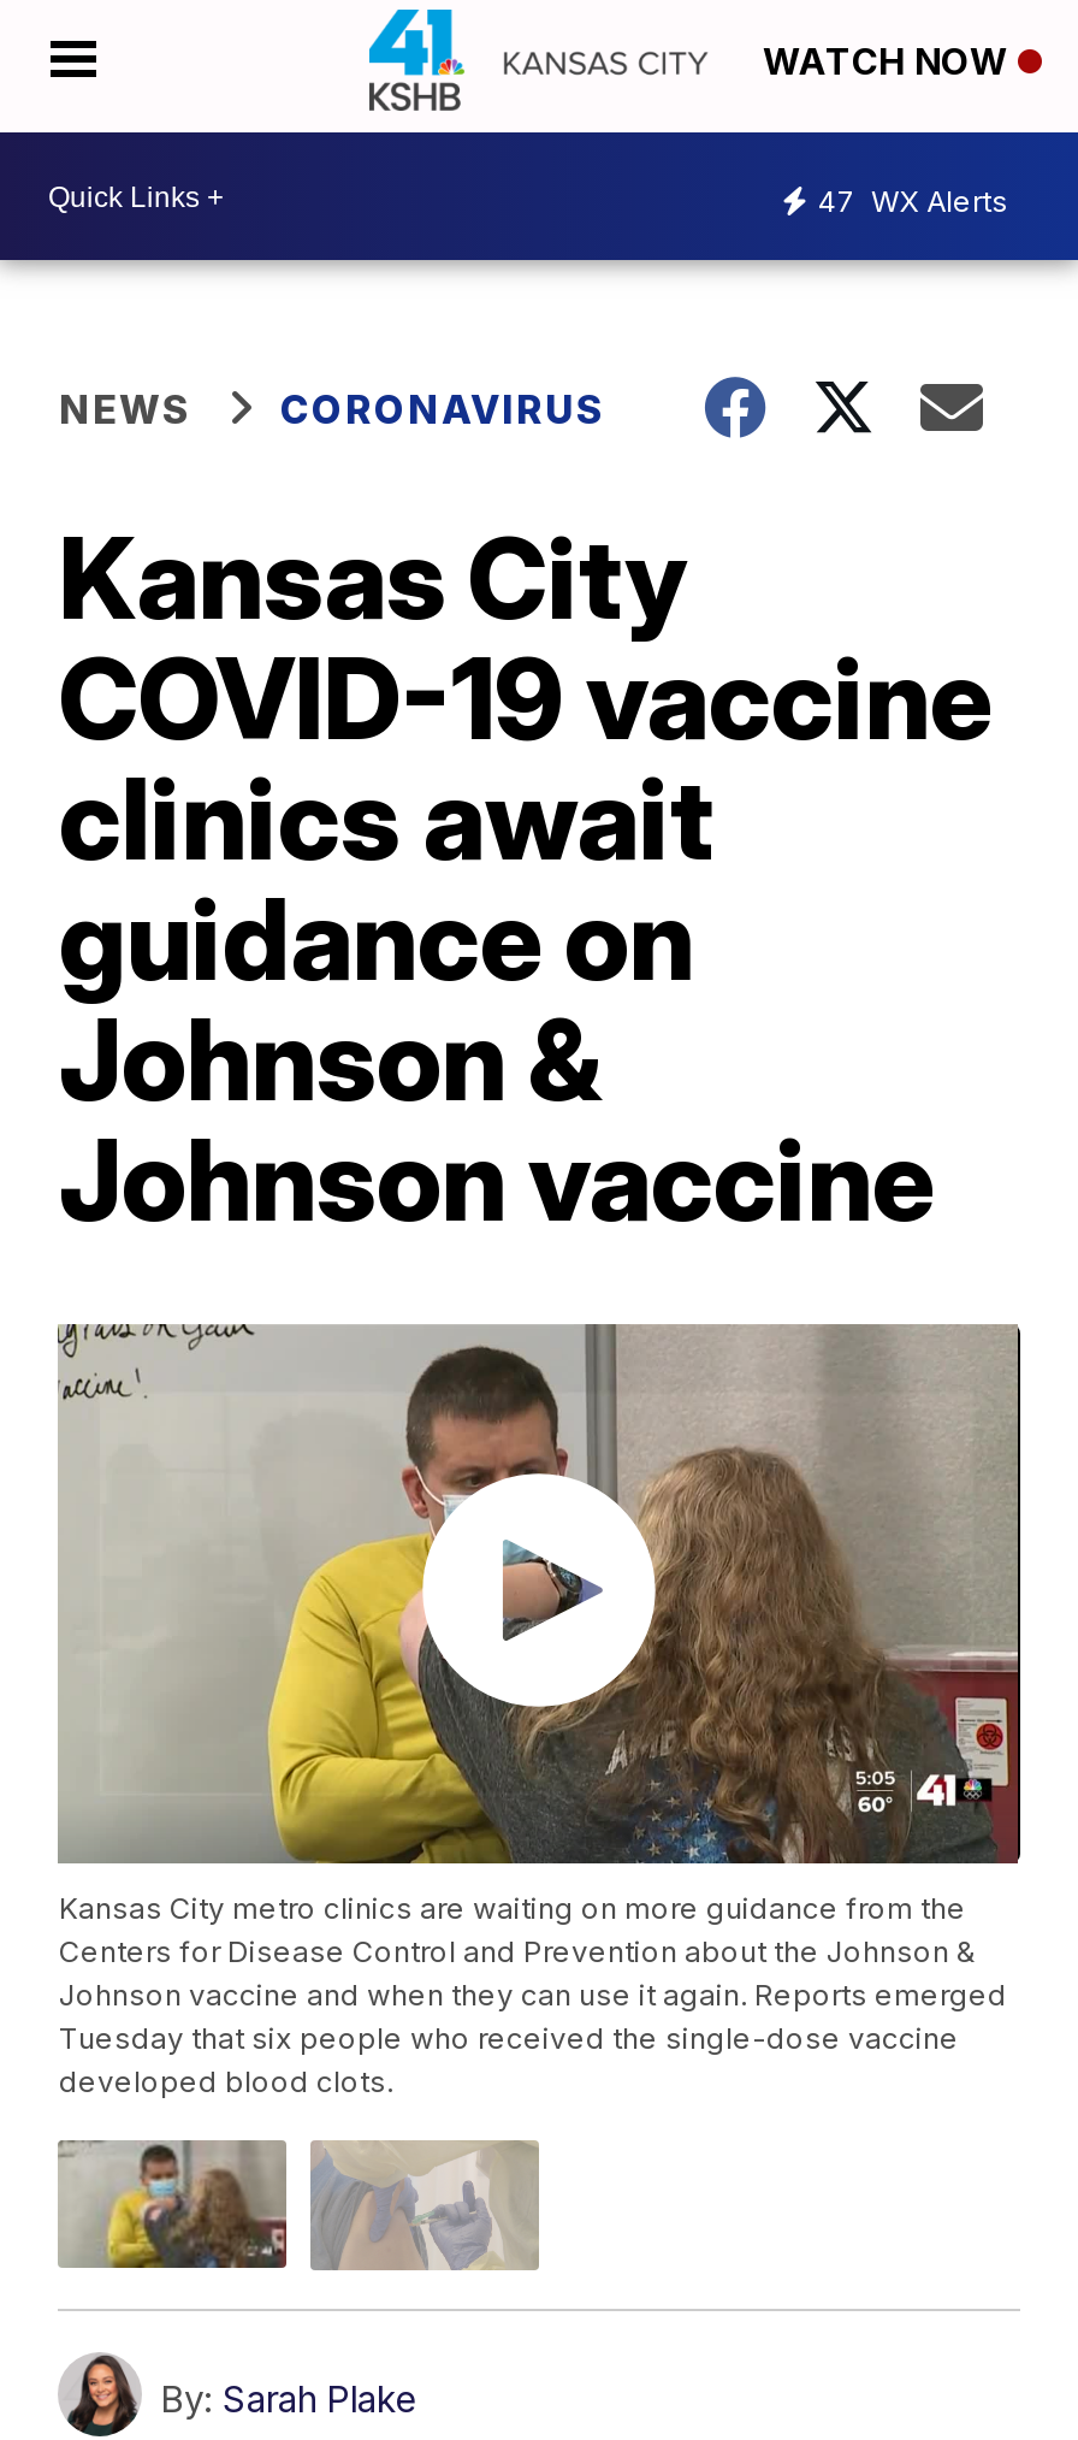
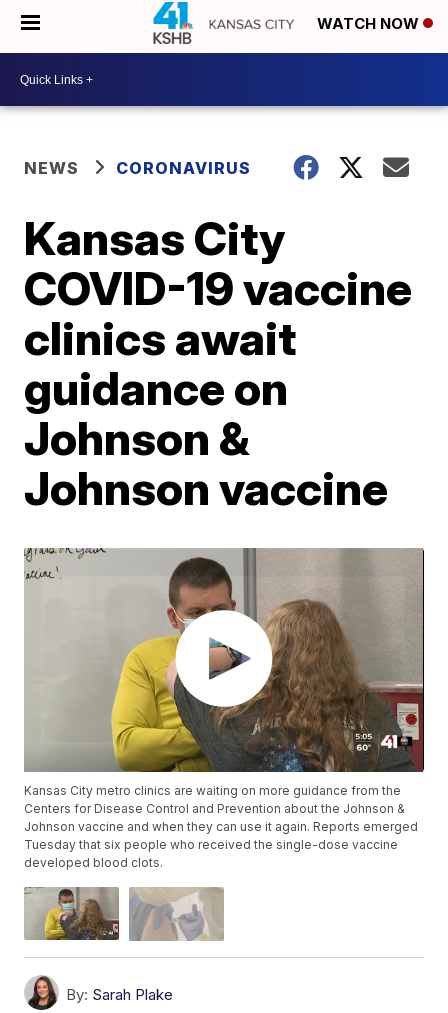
[818,182,1008,218] 47 WX Alerts -> none

